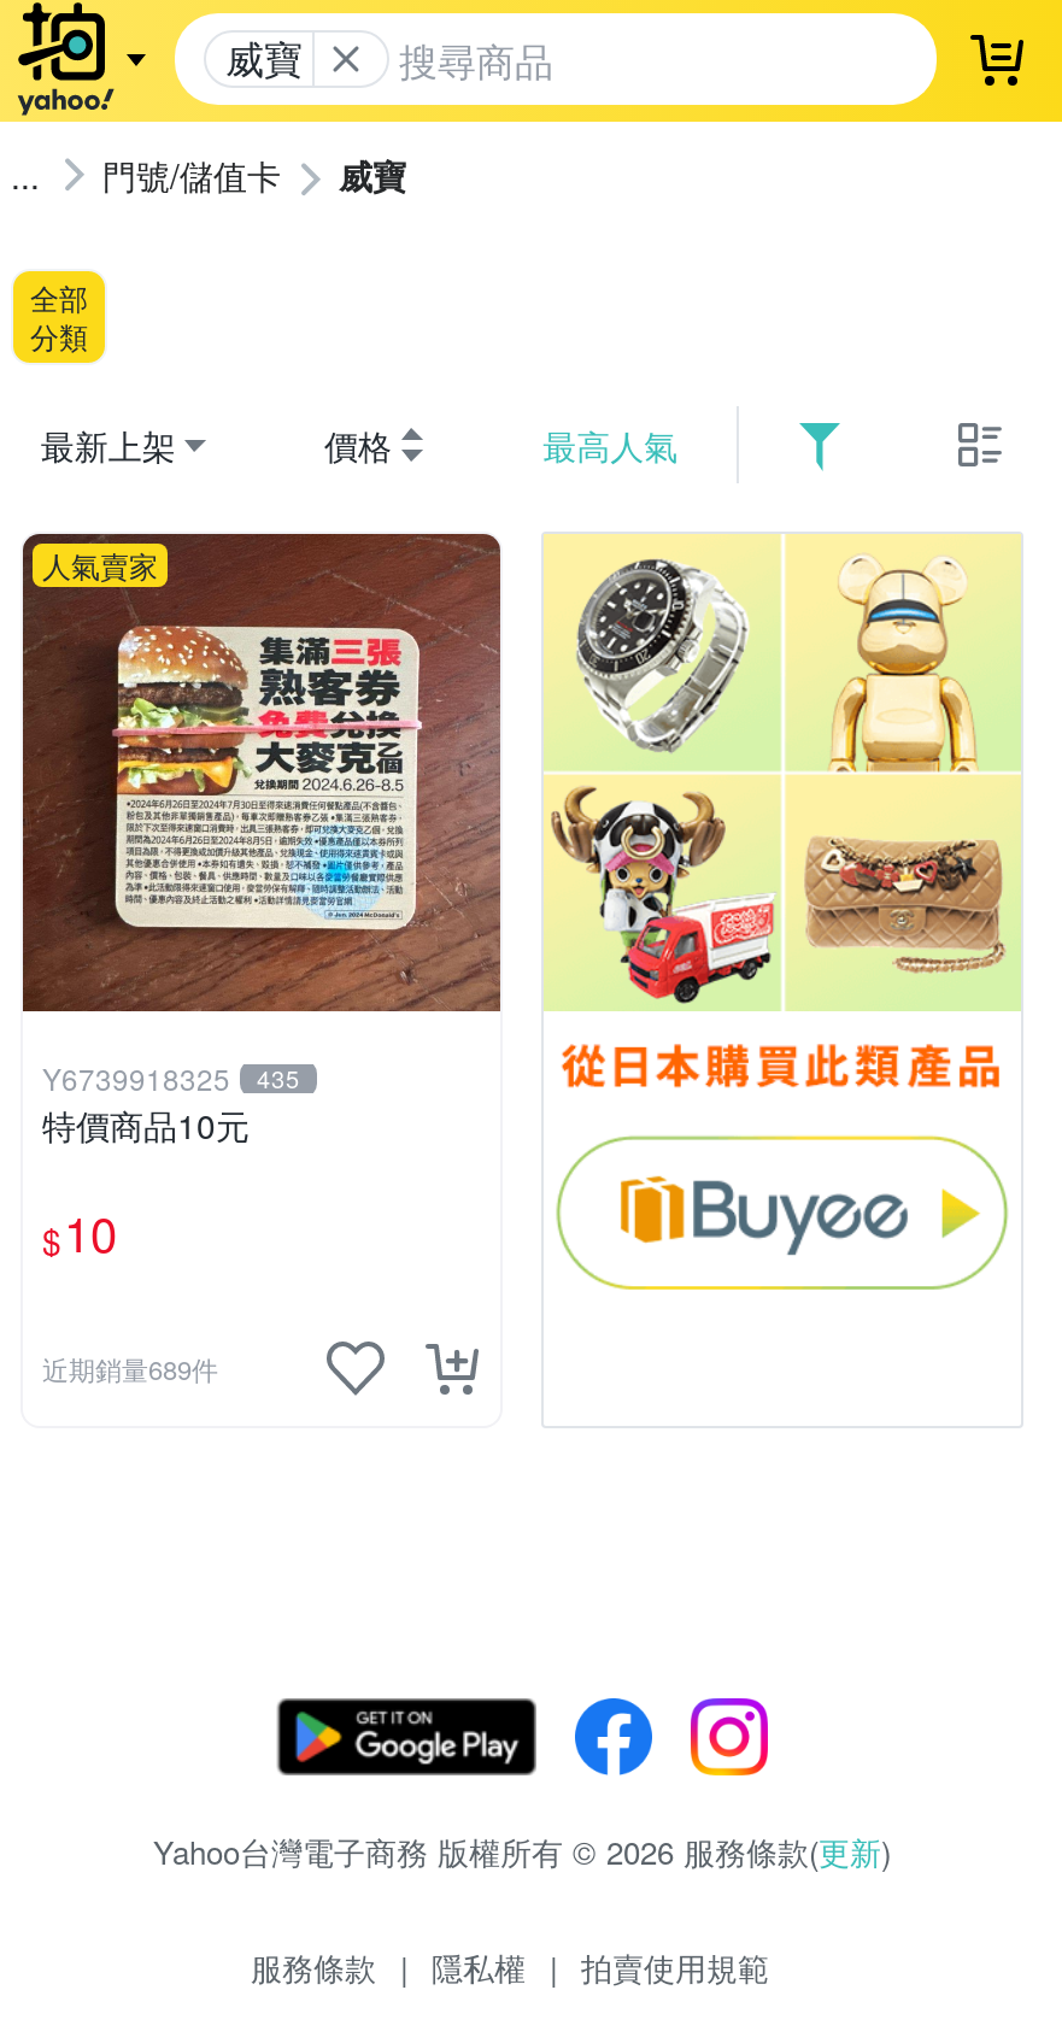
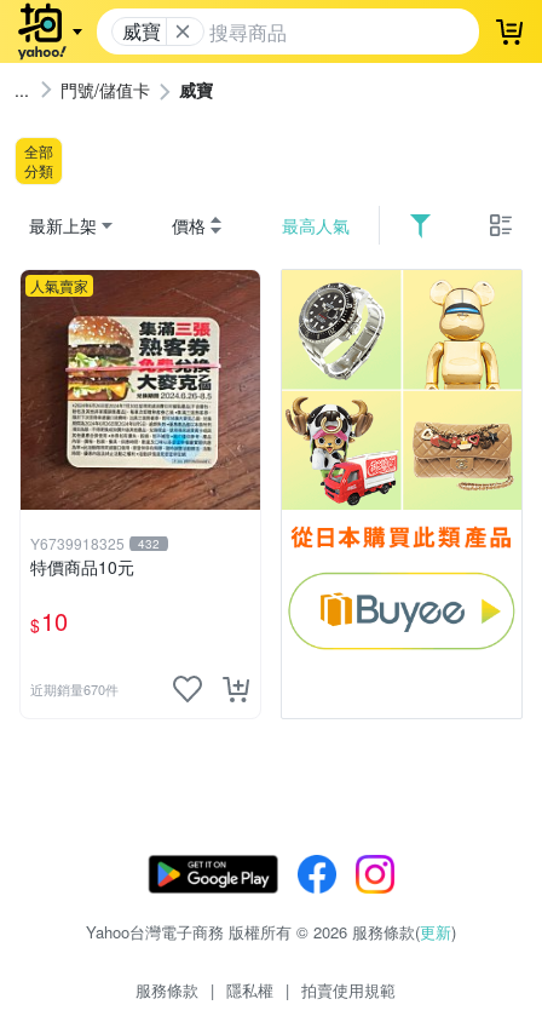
[42,1058,300,1099] Y6739918325 435 -> [30,533,160,554] Y6739918325 432
[42,1349,218,1388] 近期銷量689件 -> [30,680,119,699] 近期銷量670件

